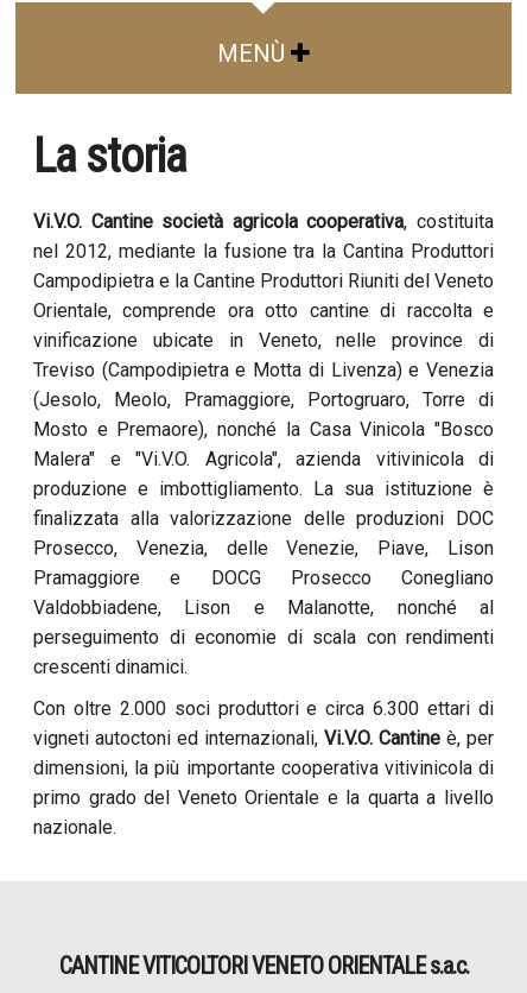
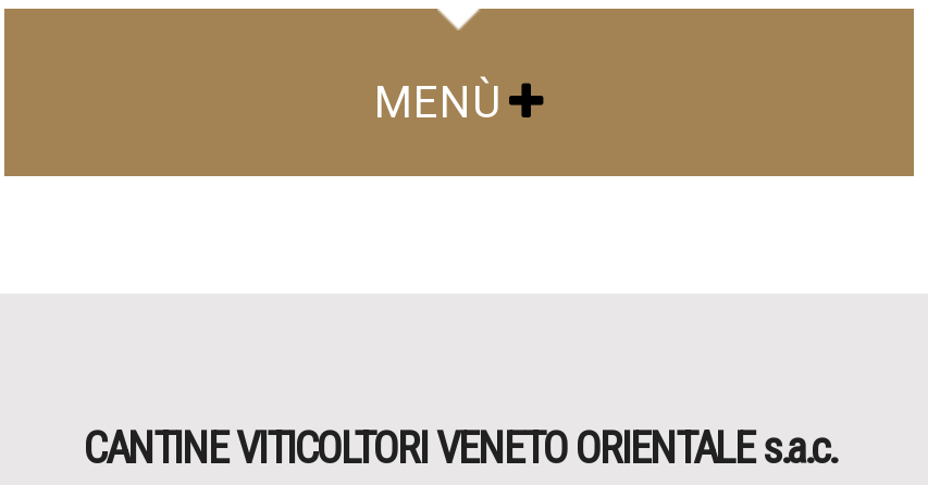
[33,129,494,839] La storia | Vi.V.O. Cantine società agricola cooperativa, costituita | nel 2012, mediante la fusione tra la Cantina Produttori | Campodipietra e la Cantine Produttori Riuniti del Veneto | Orientale, comprende ora otto cantine di raccolta e | vinificazione ubicate in Veneto, nelle province di | Treviso (Campodipietra e Motta di Livenza) e Venezia | (Jesolo, Meolo, Pramaggiore, Portogruaro, Torre di | Mosto e Premaore), nonché la Casa Vinicola "Bosco | Malera" e "Vi.V.O. Agricola", azienda vitivinicola di | produzione e imbottigliamento. La sua istituzione è | finalizzata alla valorizzazione delle produzioni DOC | Prosecco, Venezia, delle Venezie, Piave, Lison | Pramaggiore e DOCG Prosecco Conegliano | Valdobbiadene, Lison e Malanotte, nonché al | perseguimento di economie di scala con rendimenti | crescenti dinamici. | Con oltre 2.000 soci produttori e circa 6.300 ettari di | vigneti autoctoni ed internazionali, Vi.V.O. Cantine è, per | dimensioni, la più importante cooperativa vitivinicola di | primo grado del Veneto Orientale e la quarta a livello | nazionale. -> none

